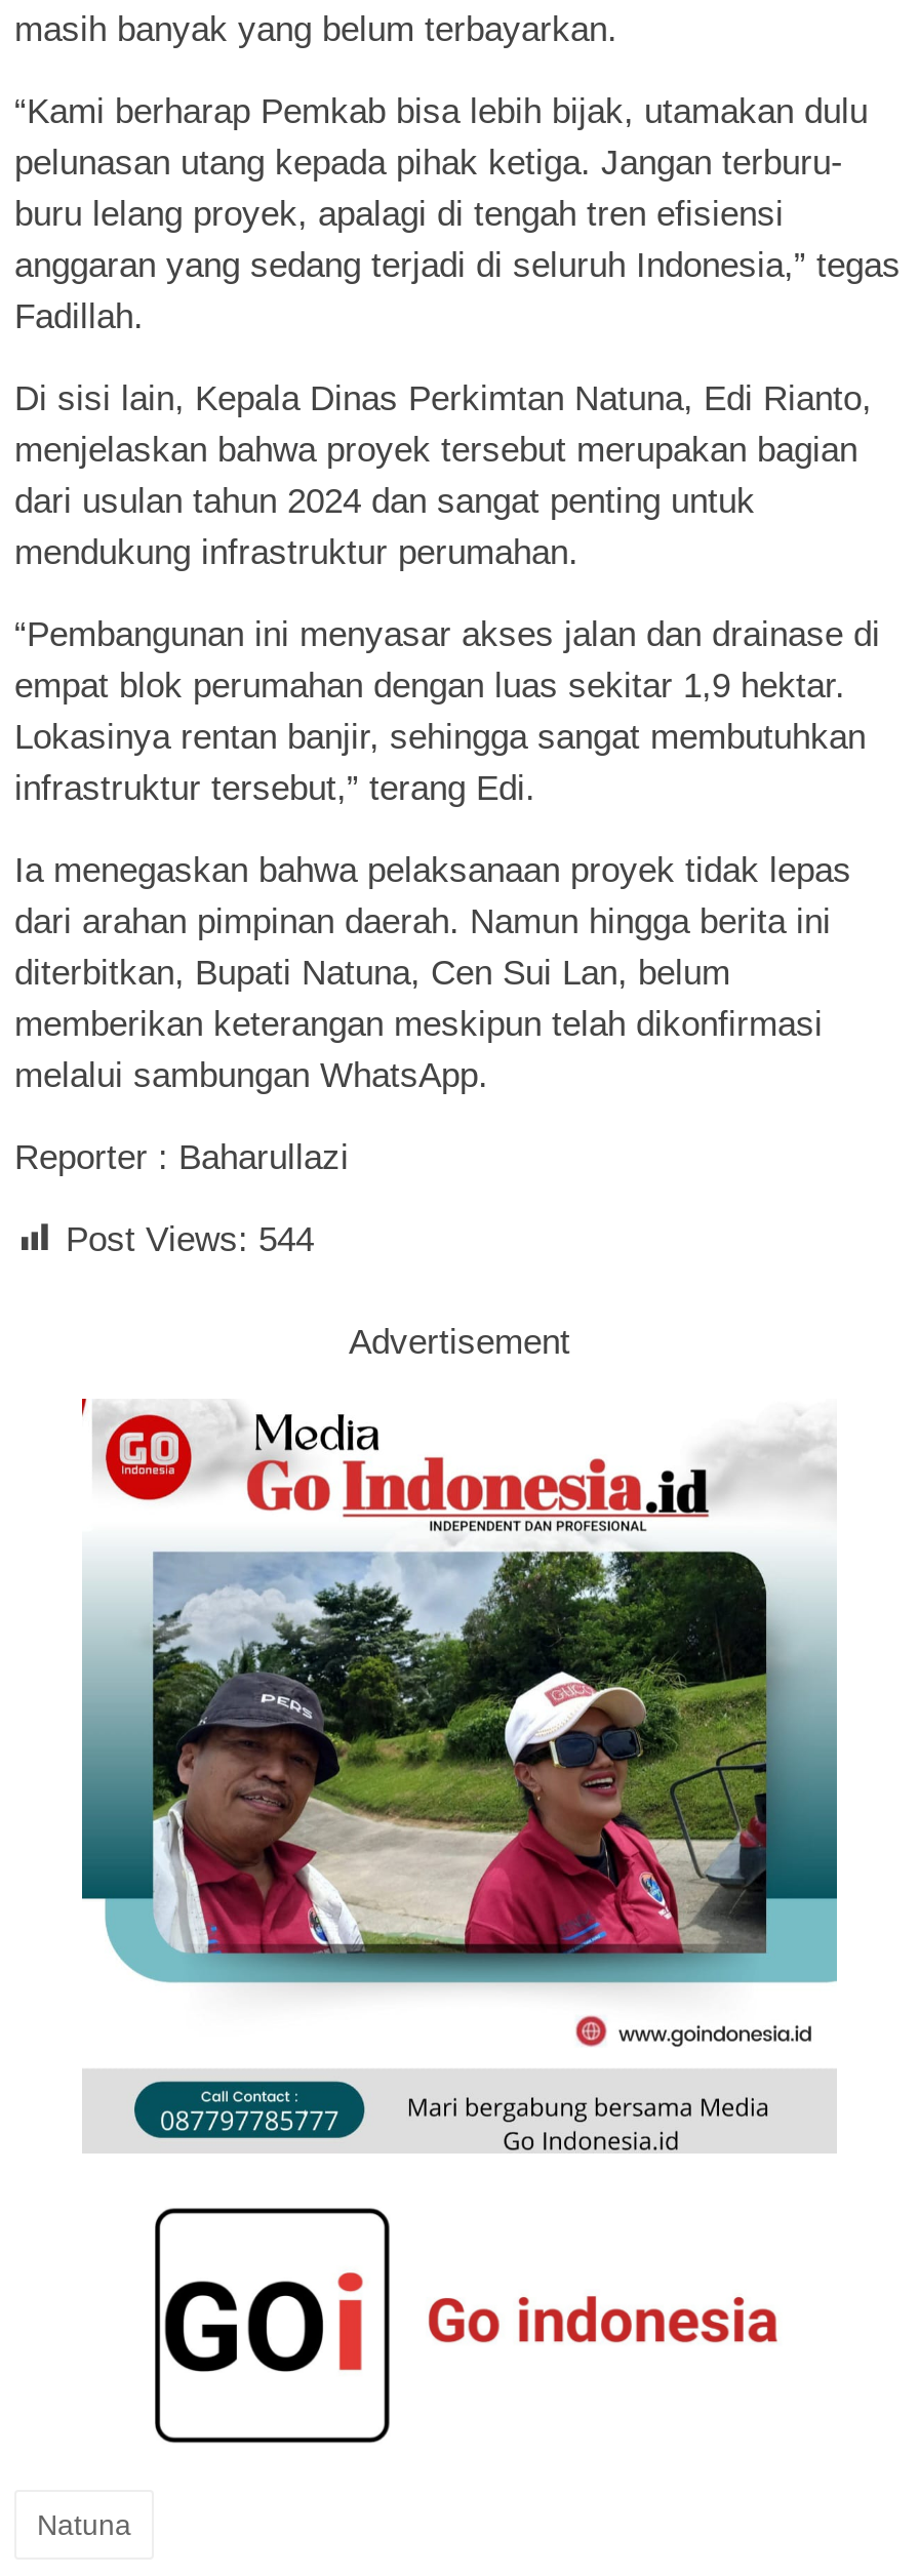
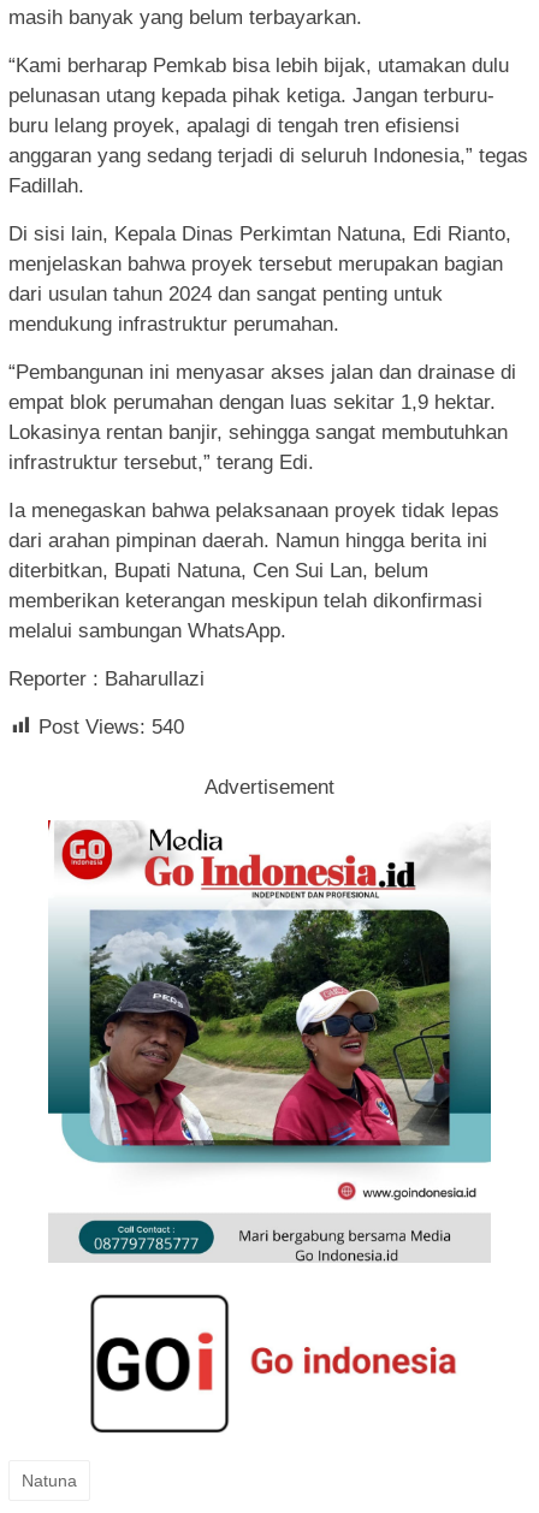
[66,1220,314,1259] Post Views: 544 -> [38,715,184,738] Post Views: 540

